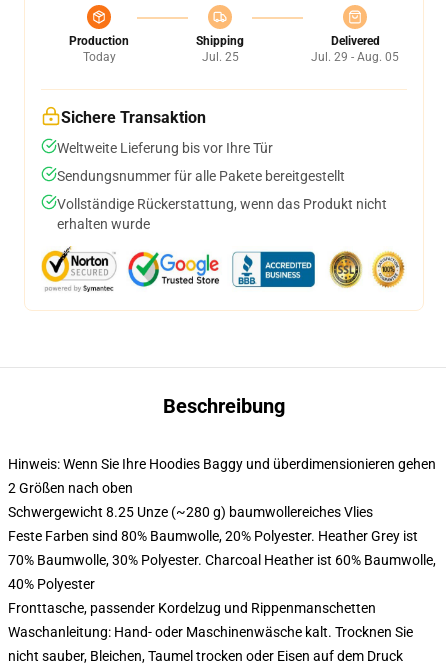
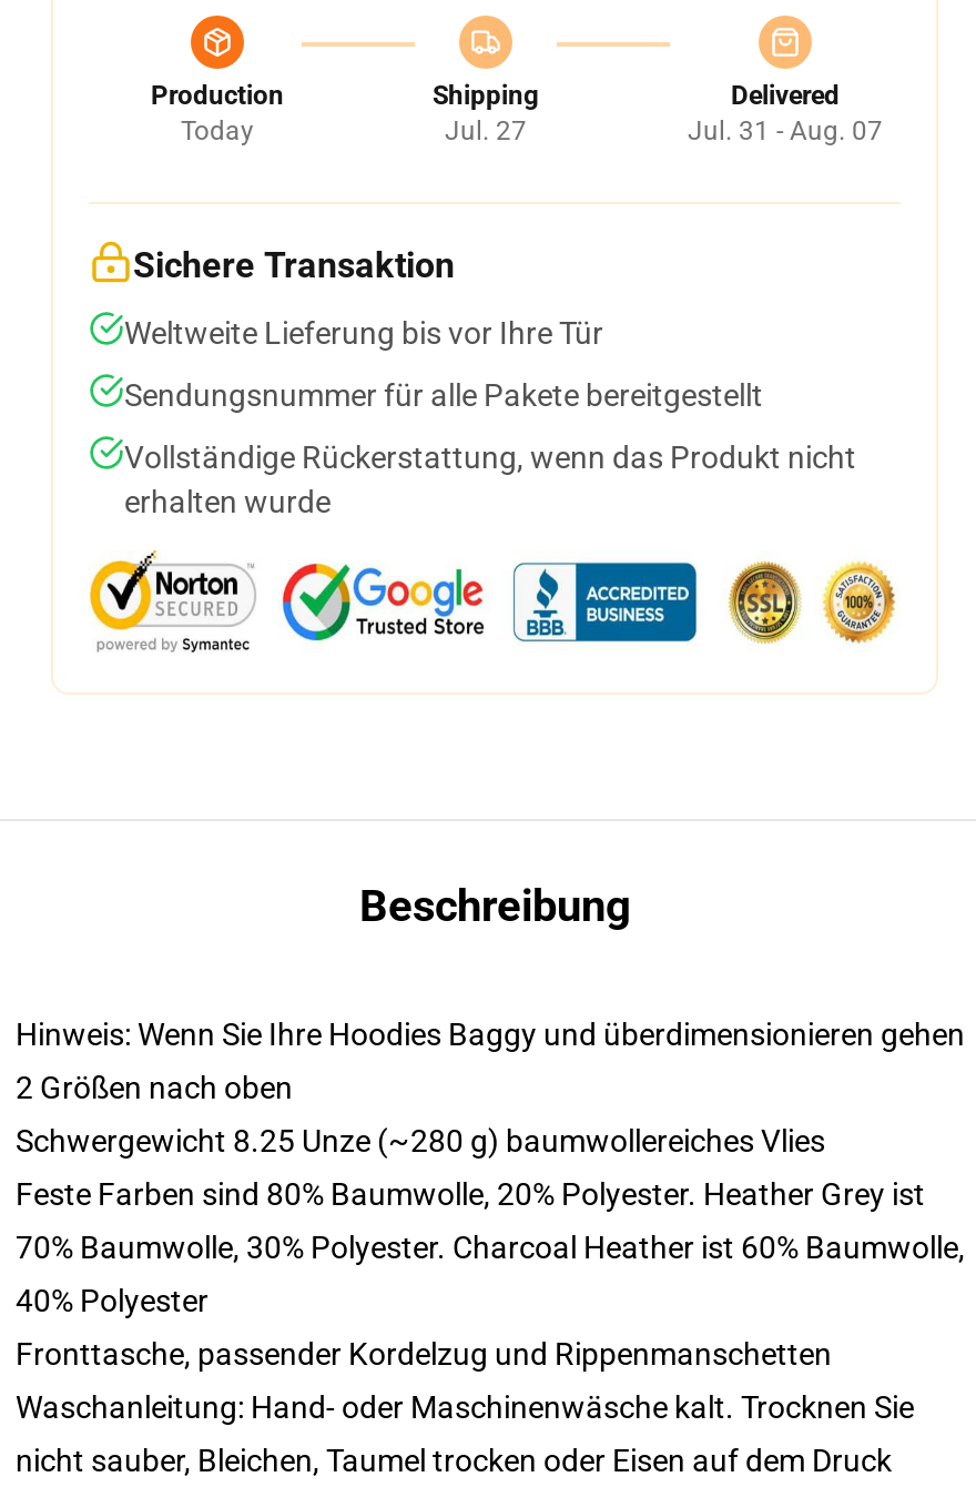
[201,50,238,64] Jul. 25 -> [445,115,527,146] Jul. 27
[311,50,399,64] Jul. 29 - Aug. 05 -> [688,115,883,146] Jul. 31 - Aug. 07

